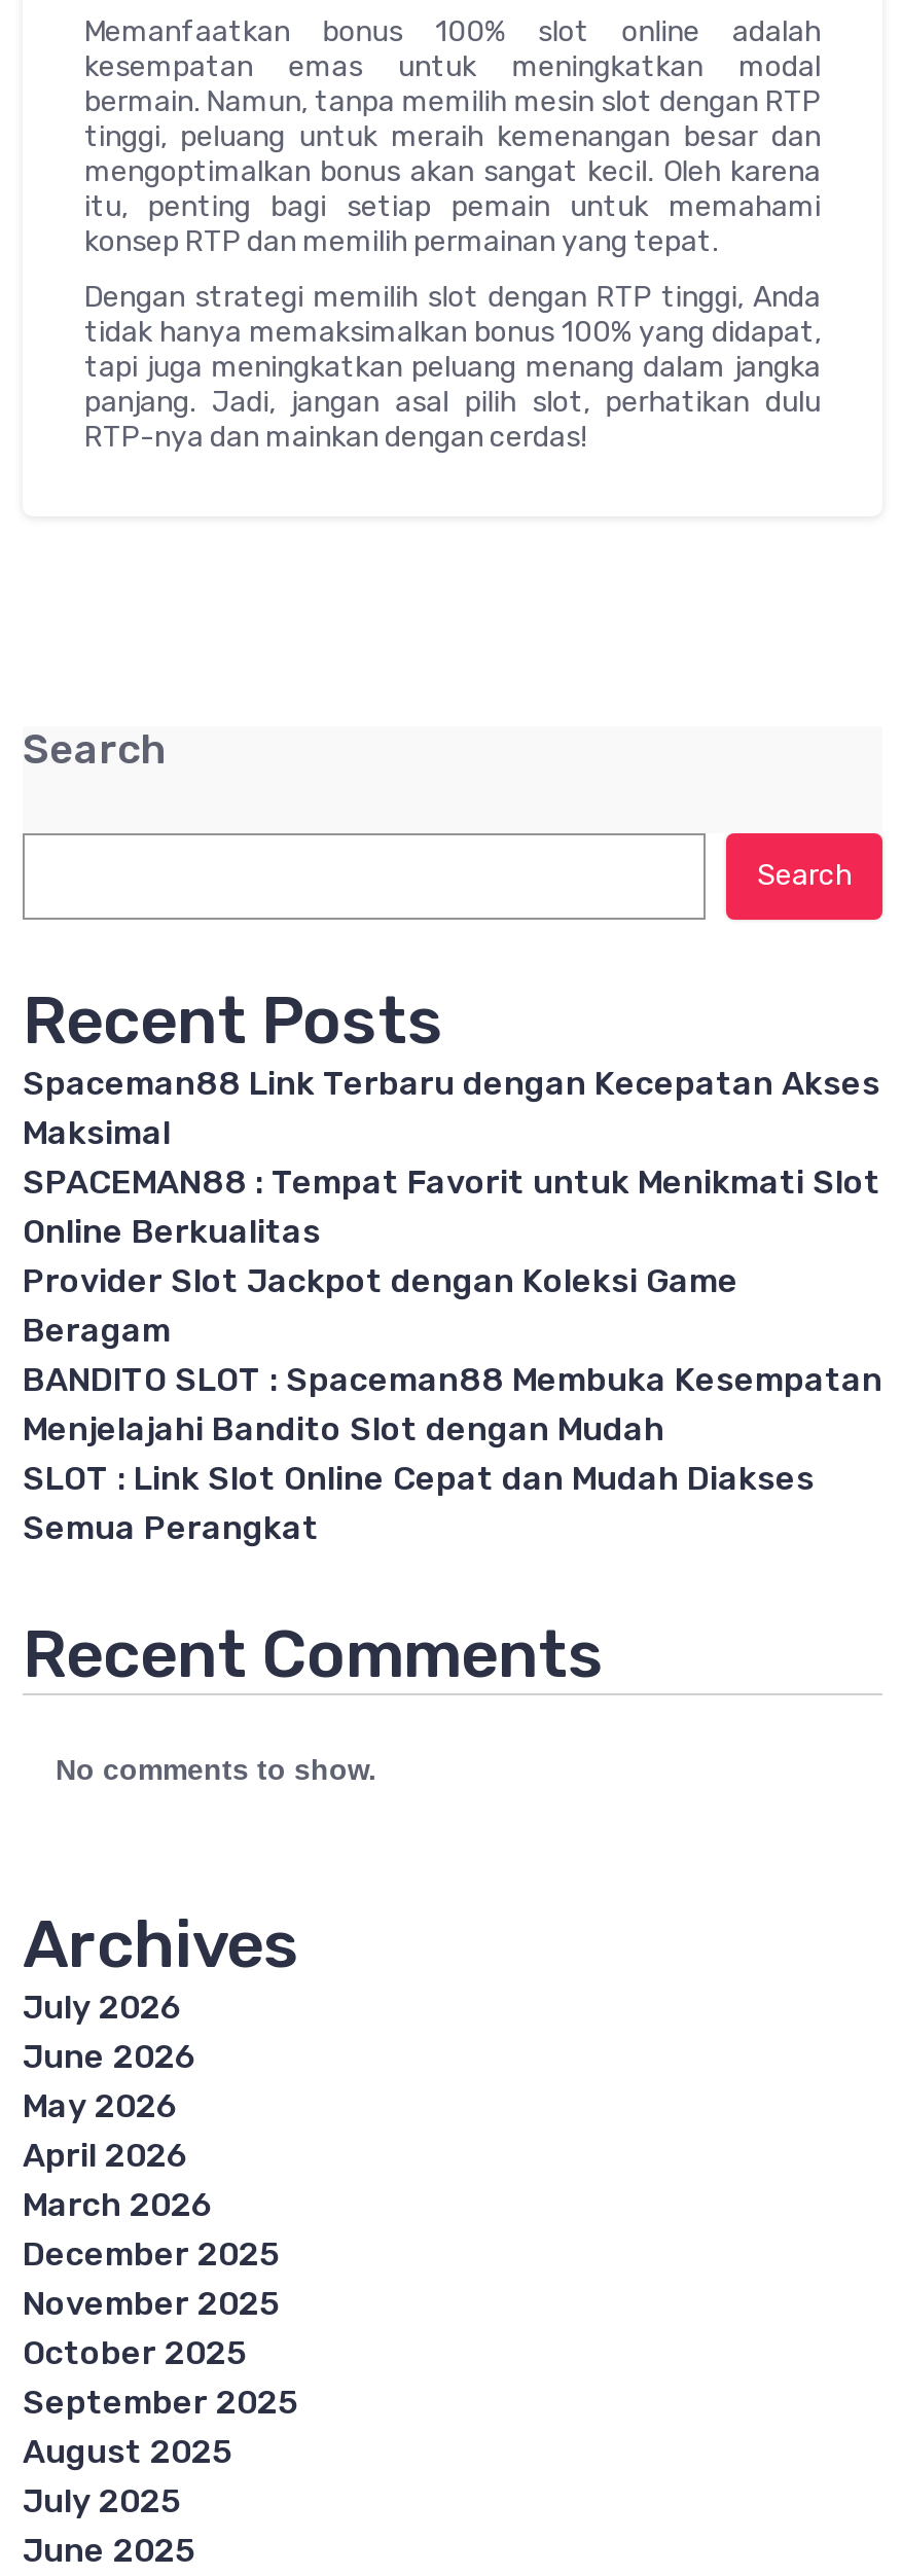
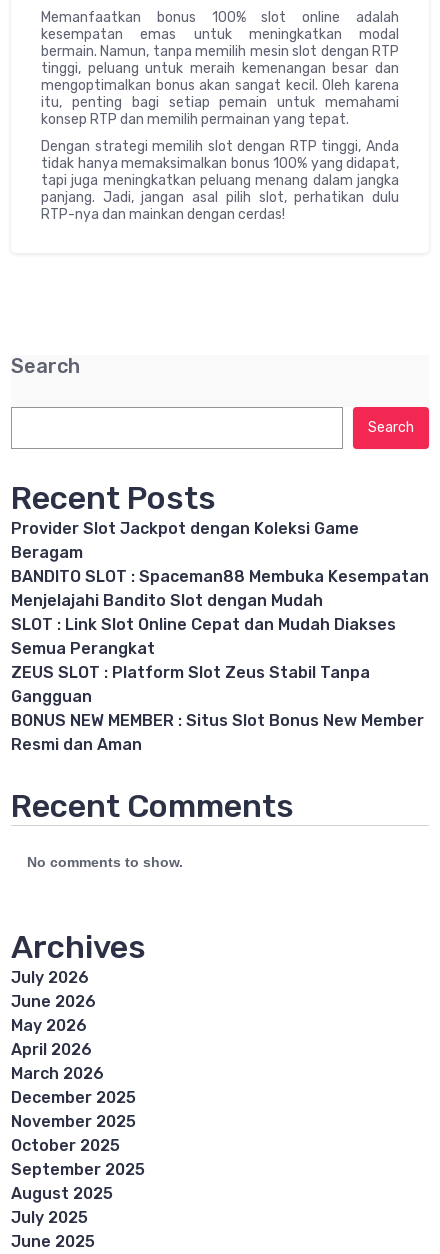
[23,1064,880,1251] Spaceman88 Link Terbaru dengan Kecepatan Akses | Maksimal | SPACEMAN88 : Tempat Favorit untuk Menikmati Slot | Online Berkualitas -> none
moved [23,1261,882,1547] -> [11,519,429,658]: Provider Slot Jackpot dengan Koleksi Game | Beragam | BANDITO SLOT : Spaceman88 Membuka Kesempatan | Menjelajahi Bandito Slot dengan Mudah | SLOT : Link Slot Online Cepat dan Mudah Diakses | Semua Perangkat
none -> [11,663,424,754] ZEUS SLOT : Platform Slot Zeus Stabil Tanpa | Gangguan | BONUS NEW MEMBER : Situs Slot Bonus New Member | Resmi dan Aman

